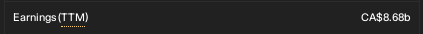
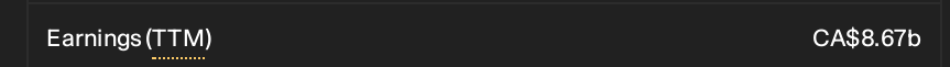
[361,11,411,24] CA$8.68b -> [812,24,922,52] CA$8.67b

